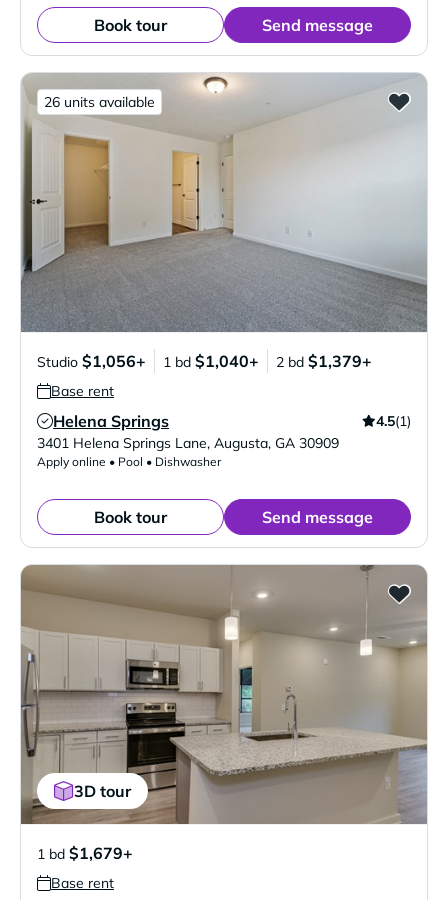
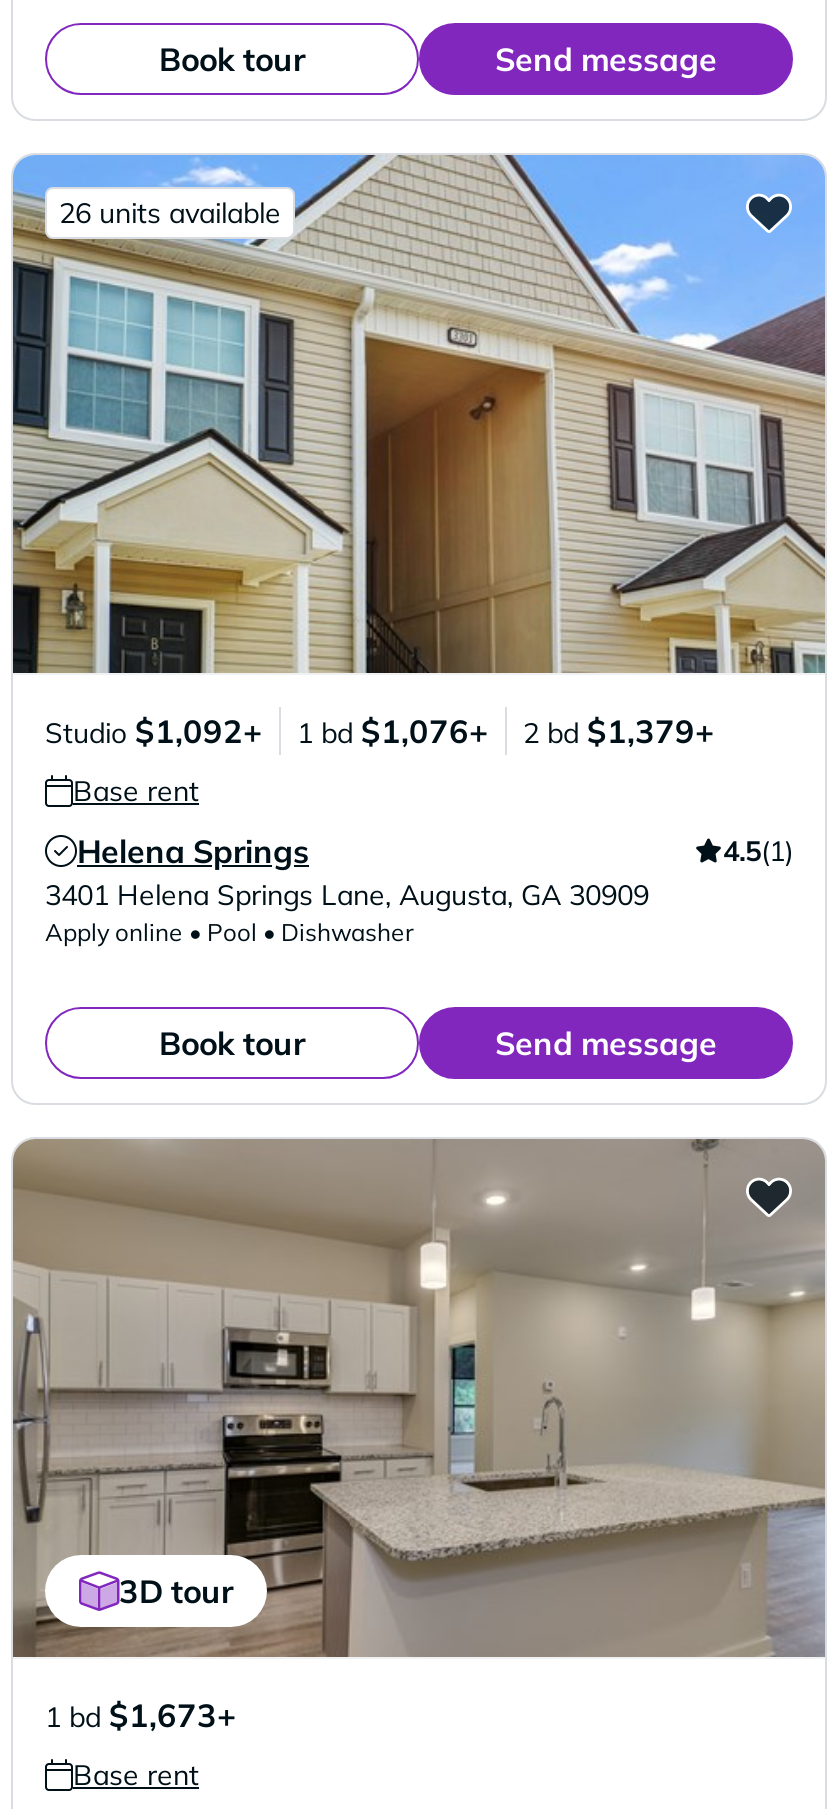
[20,73,427,371] [image] | Studio $1,056+ -> [11,153,825,751] [image] | Studio $1,092+
[163,351,259,371] 1 bd $1,040+ -> [297,711,489,751] 1 bd $1,076+
[37,843,133,863] 1 bd $1,679+ -> [45,1695,237,1735] 1 bd $1,673+

